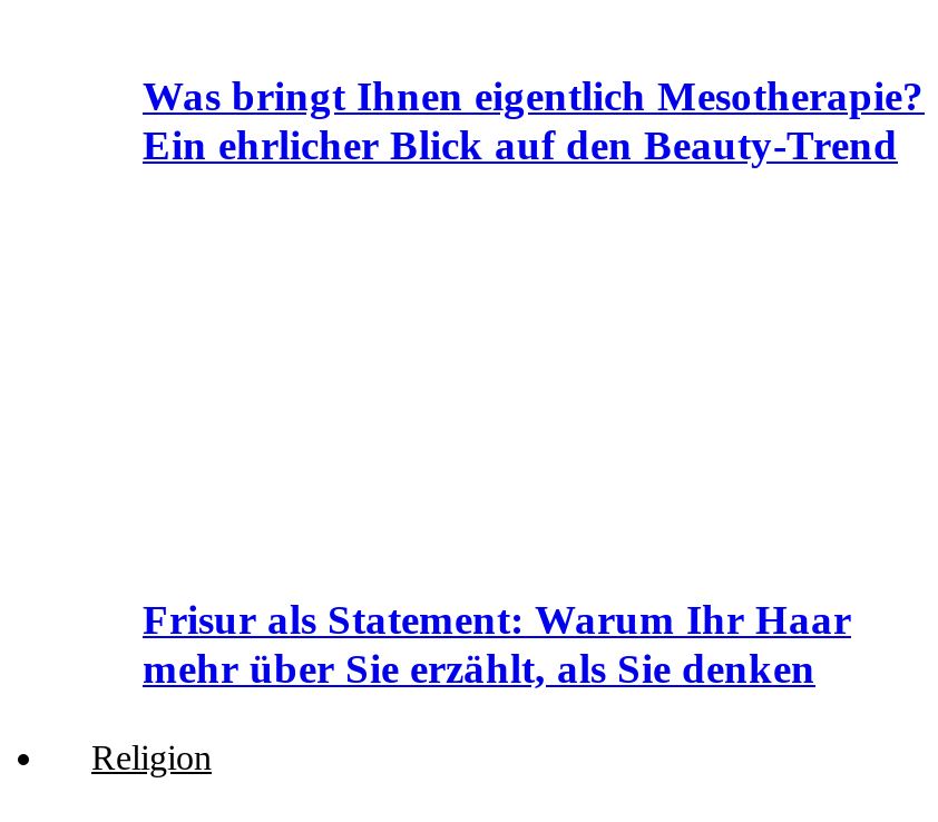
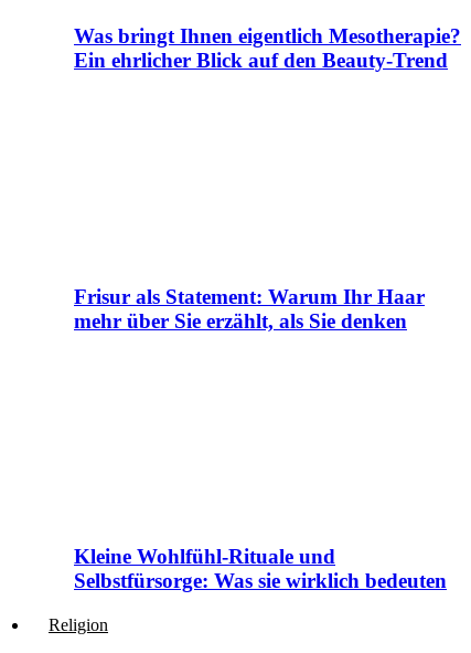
none -> [74,545,447,592] Kleine Wohlfühl-Rituale und | Selbstfürsorge: Was sie wirklich bedeuten

